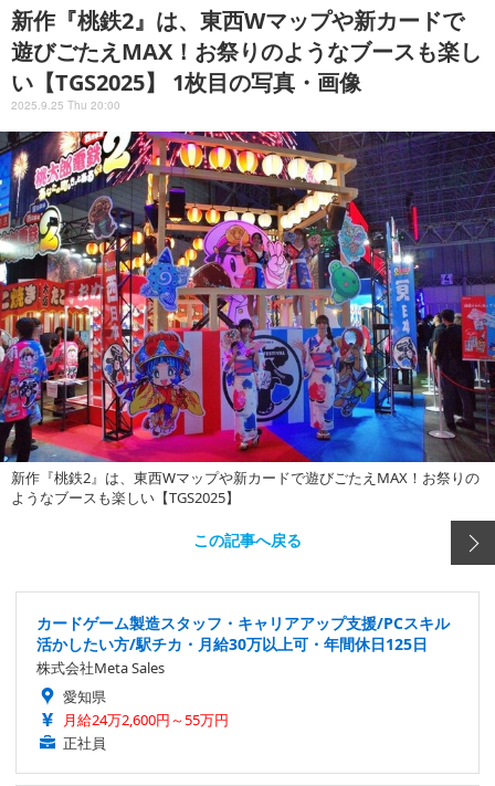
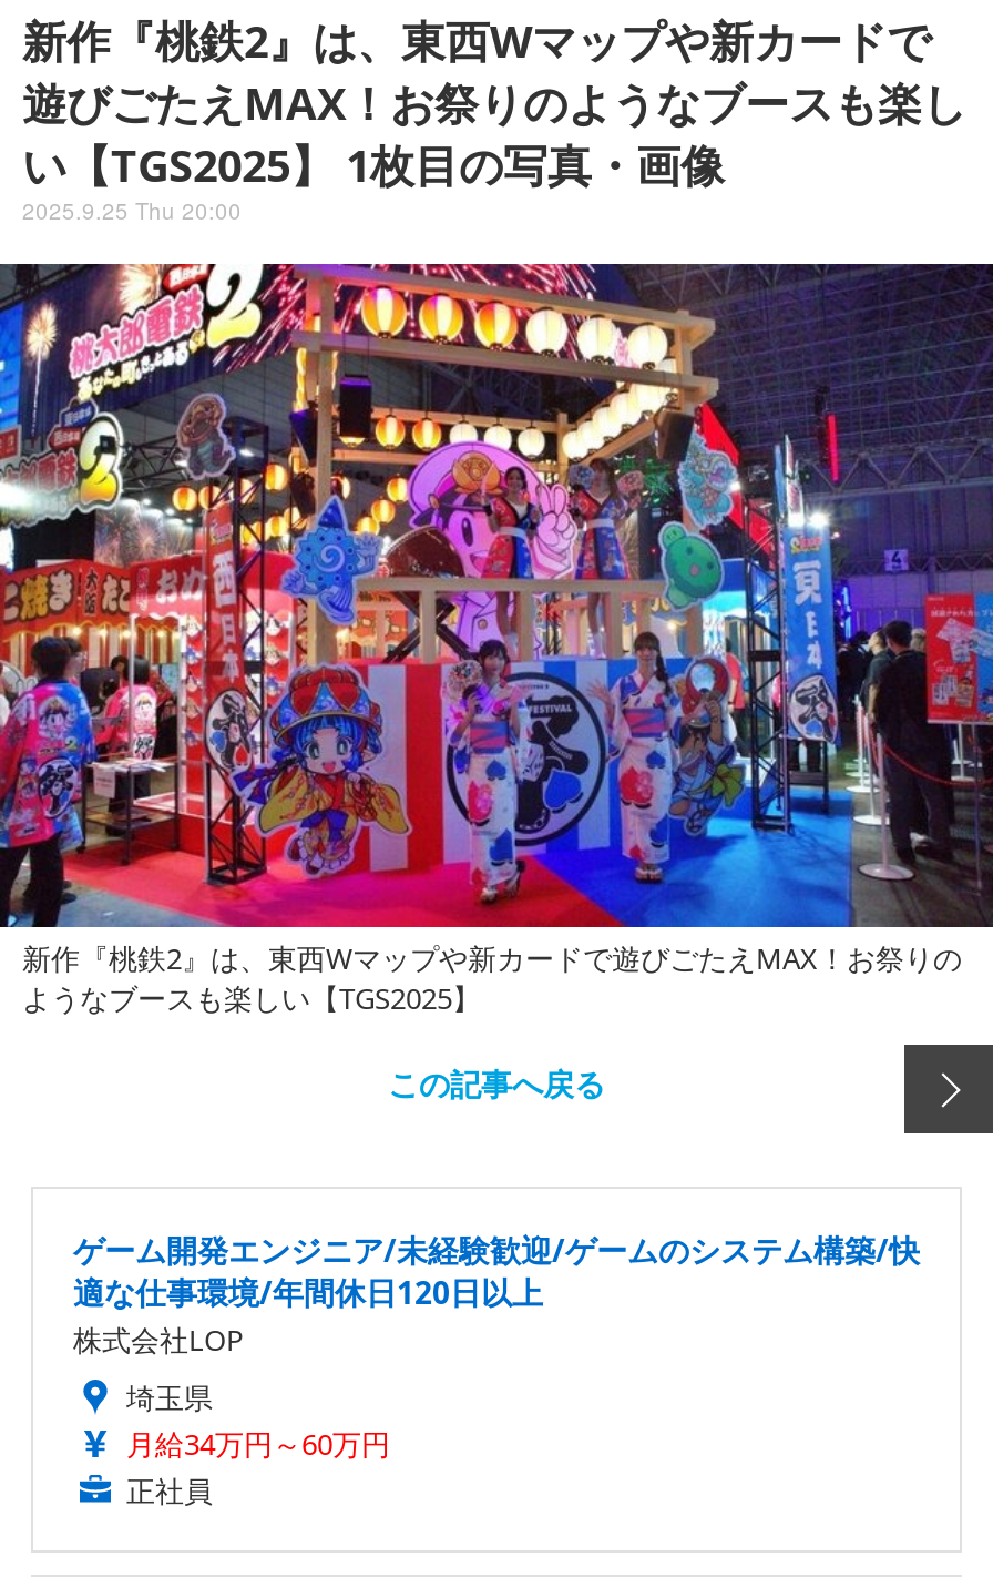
[36,612,450,730] カードゲーム製造スタッフ・キャリアアップ支援/PCスキル | 活かしたい方/駅チカ・月給30万以上可・年間休日125日 | 株式会社Meta Sales | 愛知県 | 月給24万2,600円～55万円 -> [73,1229,920,1464] ゲーム開発エンジニア/未経験歓迎/ゲームのシステム構築/快 | 適な仕事環境/年間休日120日以上 | 株式会社LOP | 埼玉県 | 月給34万円～60万円

